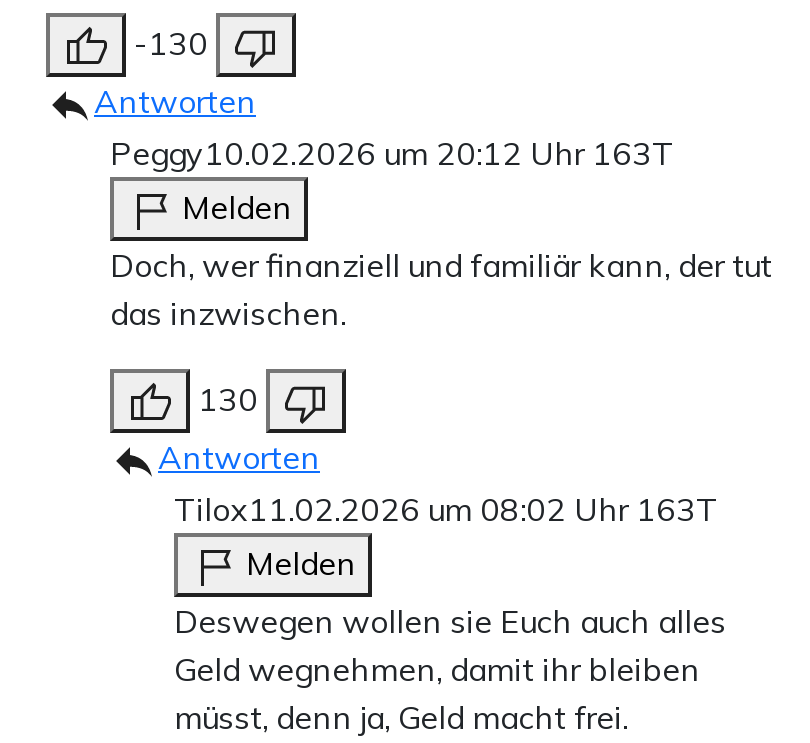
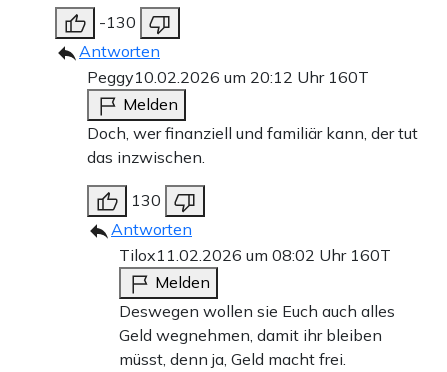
[110,133,674,173] Peggy10.02.2026 um 20:12 Uhr 163T -> [87,67,369,87] Peggy10.02.2026 um 20:12 Uhr 160T
[174,489,718,529] Tilox11.02.2026 um 08:02 Uhr 163T -> [119,245,391,265] Tilox11.02.2026 um 08:02 Uhr 160T

